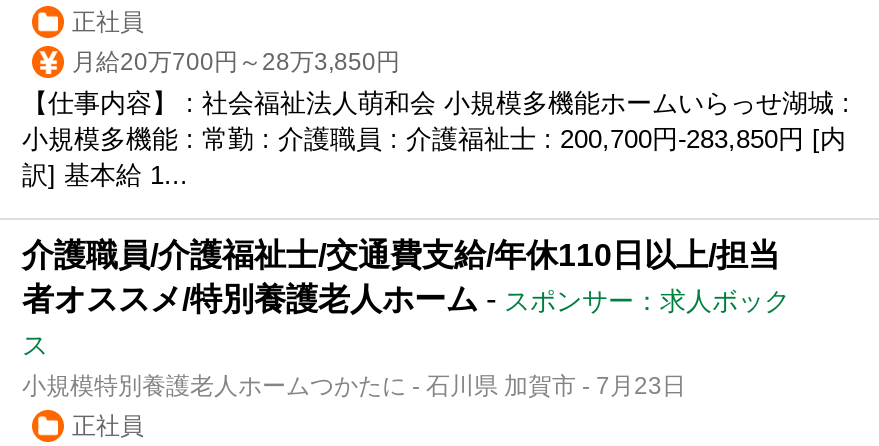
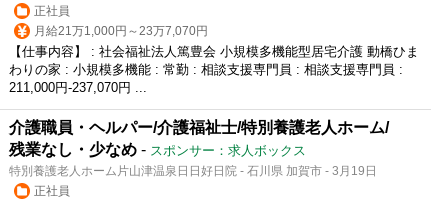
[22,48,850,190] 月給20万700円～28万3,850円 | 【仕事内容】 : 社会福祉法人萌和会 小規模多機能ホームいらっせ湖城 : | 小規模多機能 : 常勤 : 介護職員 : 介護福祉士 : 200,700円-283,850円 [内 | 訳] 基本給 1... -> [9,24,419,95] 月給21万1,000円～23万7,070円 | 【仕事内容】 : 社会福祉法人篤豊会 小規模多機能型居宅介護 動橋ひま | わりの家 : 小規模多機能 : 常勤 : 相談支援専門員 : 相談支援専門員 : | 211,000円-237,070円 ...
[22,238,790,400] 介護職員/介護福祉士/交通費支給/年休110日以上/担当 | 者オススメ/特別養護老人ホーム-スポンサー：求人ボック | ス | 小規模特別養護老人ホームつかたに - 石川県 加賀市 - 7月23日 -> [9,119,389,178] 介護職員・ヘルパー/介護福祉士/特別養護老人ホーム/ | 残業なし・少なめ-スポンサー：求人ボックス | 特別養護老人ホーム片山津温泉日日好日院 - 石川県 加賀市 - 3月19日

